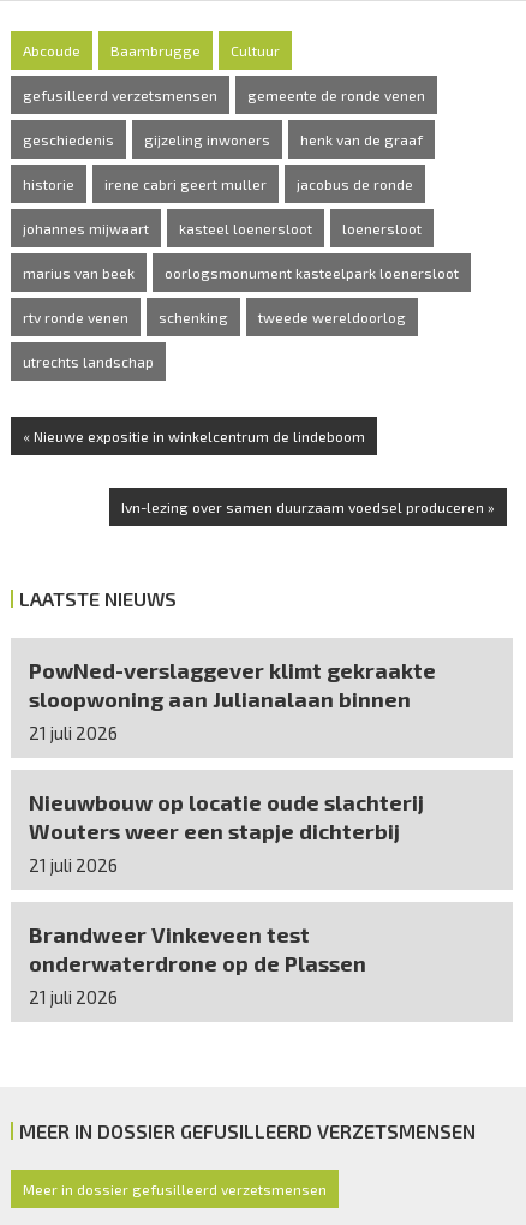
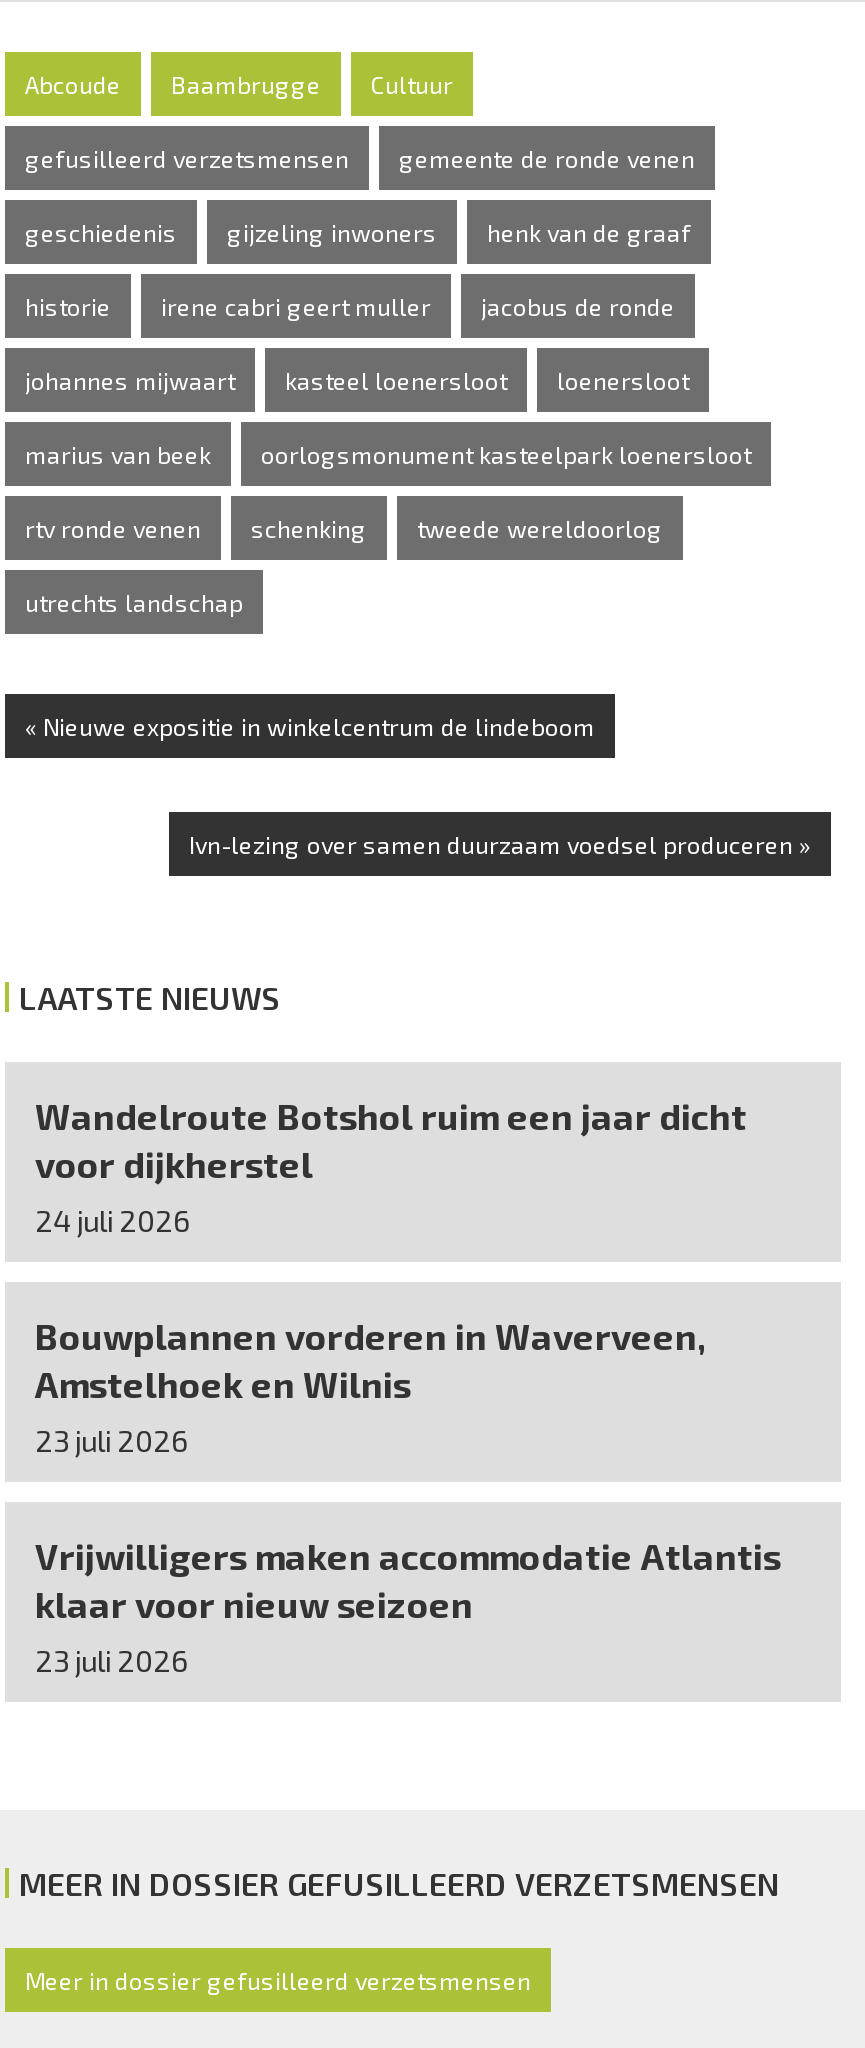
[29,657,436,743] PowNed-verslaggever klimt gekraakte | sloopwoning aan Julianalaan binnen | 21 juli 2026 -> [35,1094,747,1238] Wandelroute Botshol ruim een jaar dicht | voor dijkherstel | 24 juli 2026
[29,789,424,876] Nieuwbouw op locatie oude slachterij | Wouters weer een stapje dichterbij | 21 juli 2026 -> [35,1314,707,1458] Bouwplannen vorderen in Waverveen, | Amstelhoek en Wilnis | 23 juli 2026
[29,921,366,1008] Brandweer Vinkeveen test | onderwaterdrone op de Plassen | 21 juli 2026 -> [35,1534,781,1678] Vrijwilligers maken accommodatie Atlantis | klaar voor nieuw seizoen | 23 juli 2026

